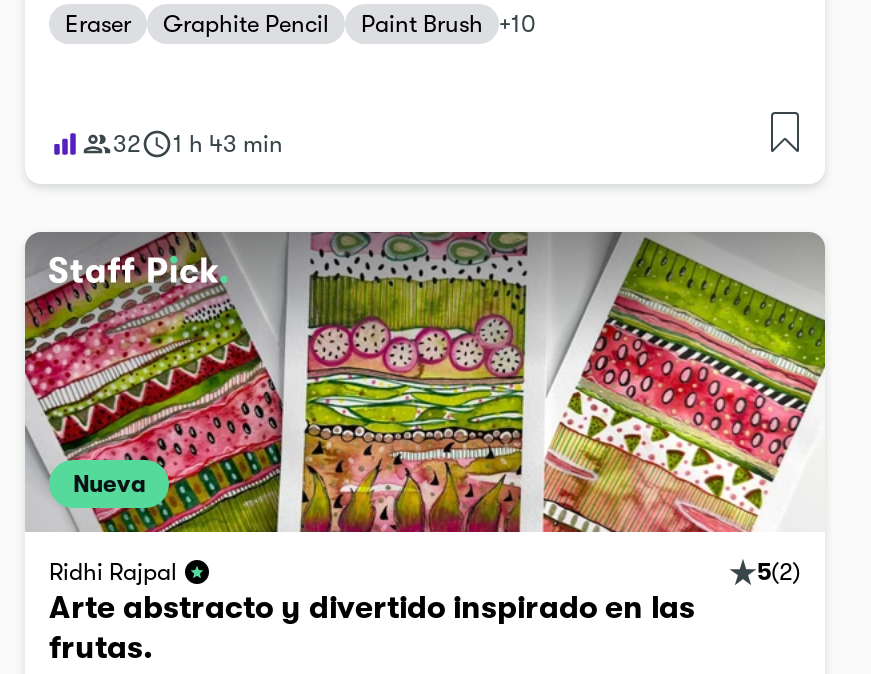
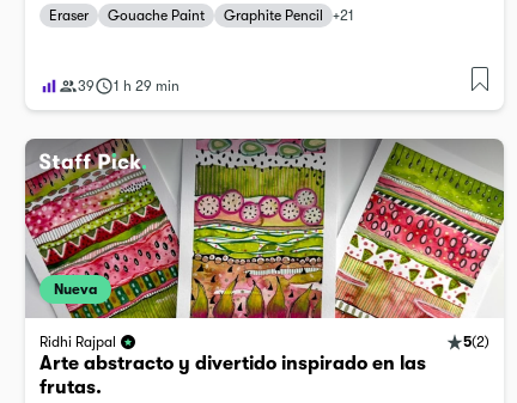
[163,10,535,38] Graphite Pencil | Paint Brush + 10 -> [108,7,354,24] Gouache Paint | Graphite Pencil + 21
[113,129,283,157] 32 | 1 h 43 min -> [78,77,180,94] 39 | 1 h 29 min

